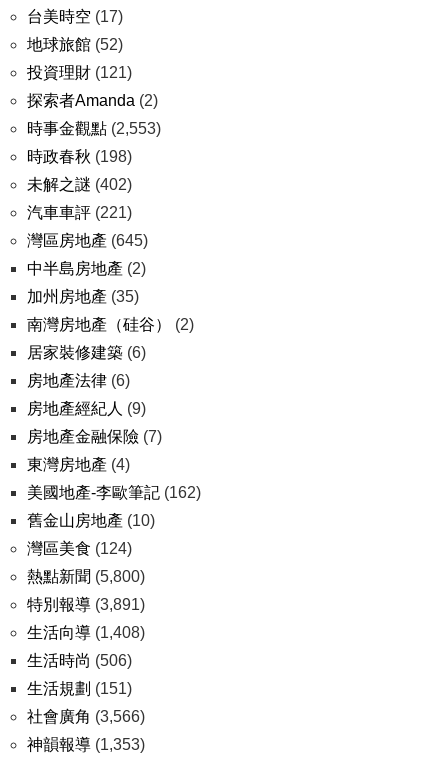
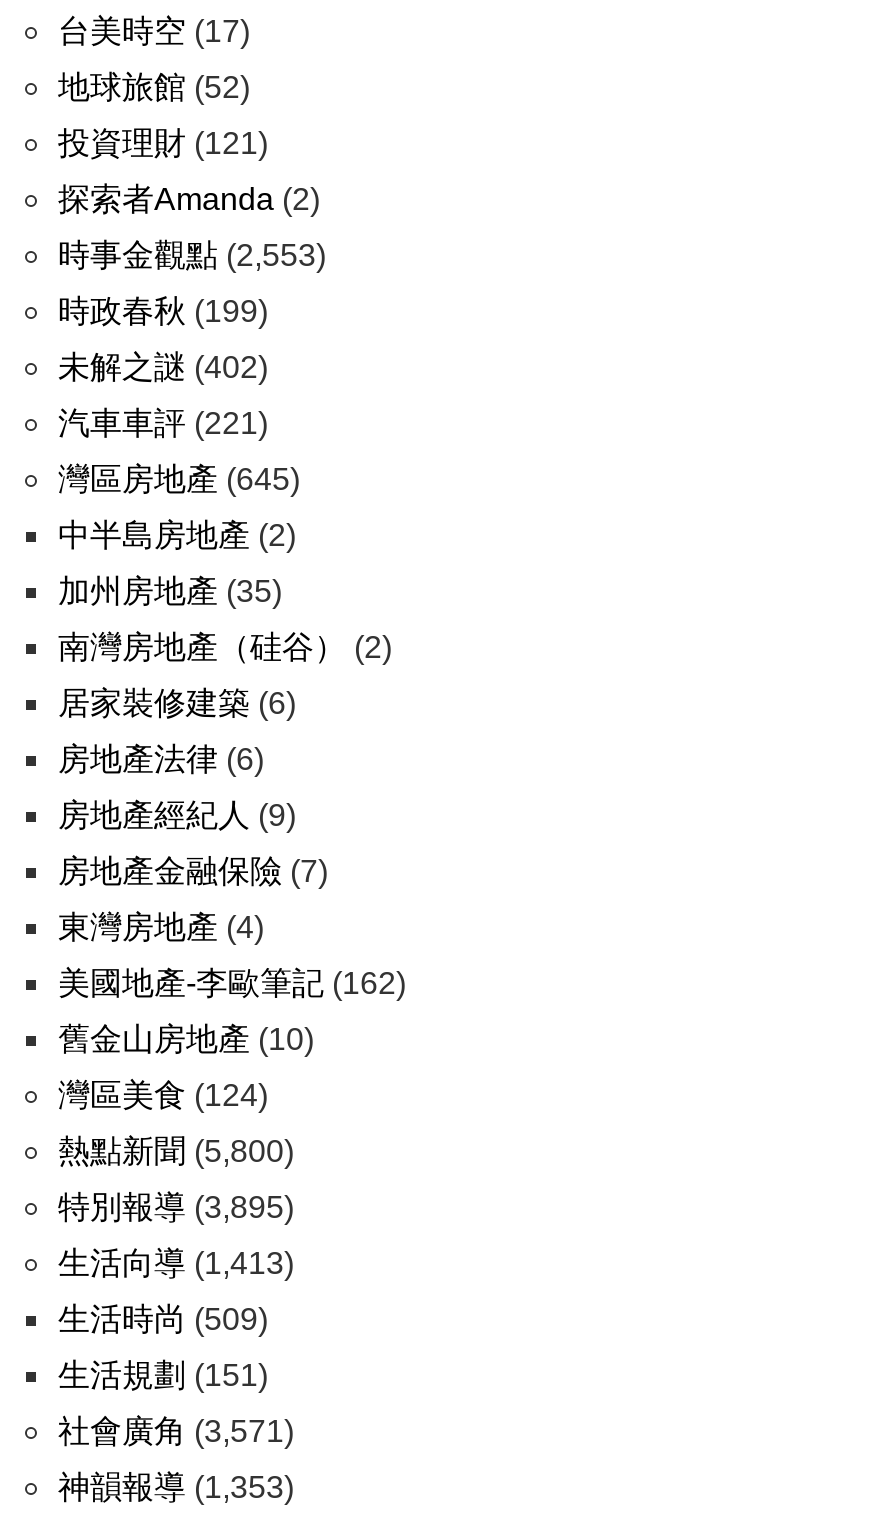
[27,148,132,165] 時政春秋(198) -> [58,294,268,328] 時政春秋(199)
[27,596,145,613] 特別報導(3,891) -> [58,1190,294,1224] 特別報導(3,895)
[27,624,145,641] 生活向導(1,408) -> [58,1246,294,1280] 生活向導(1,413)
[27,652,132,669] 生活時尚(506) -> [58,1302,268,1336] 生活時尚(509)
[27,708,145,725] 社會廣角(3,566) -> [58,1414,294,1448] 社會廣角(3,571)

